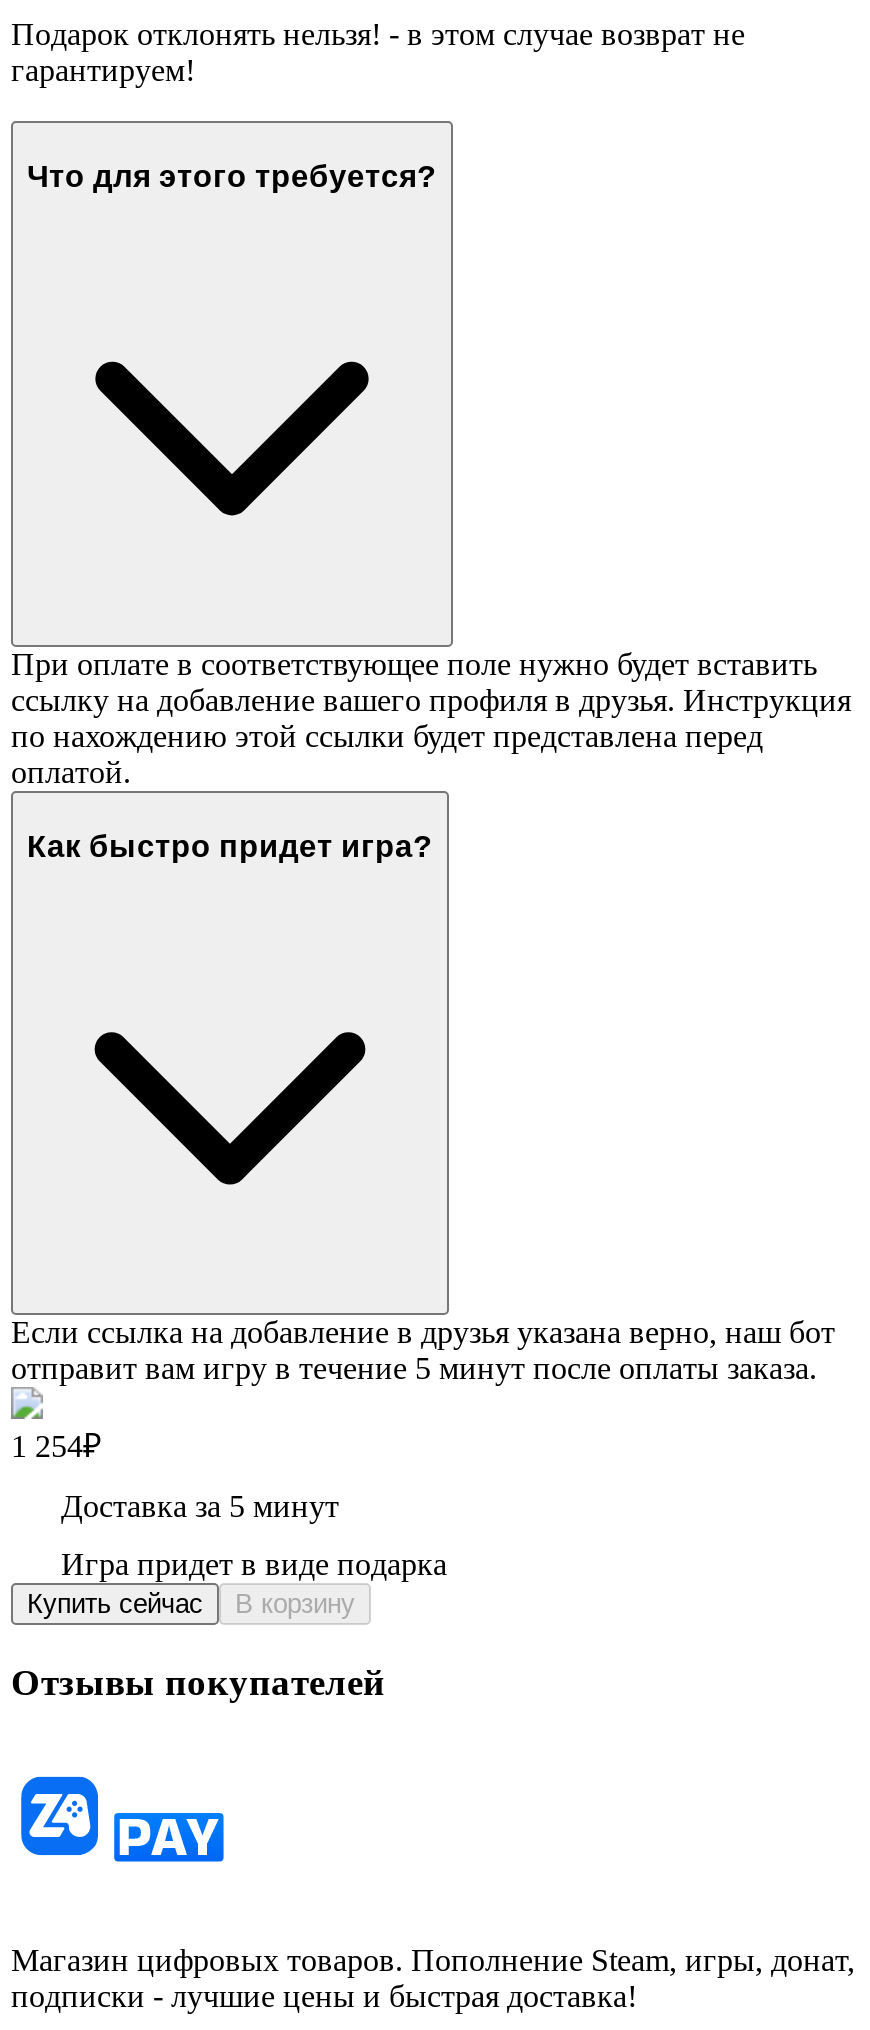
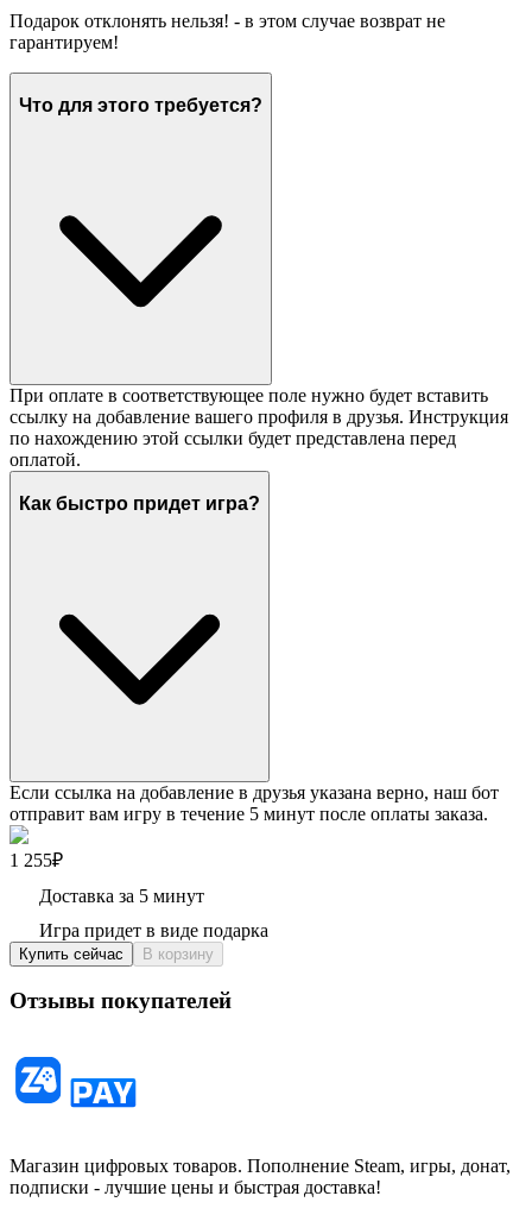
[11,1428,101,1462] 1 254₽ -> [9,850,63,870] 1 255₽

